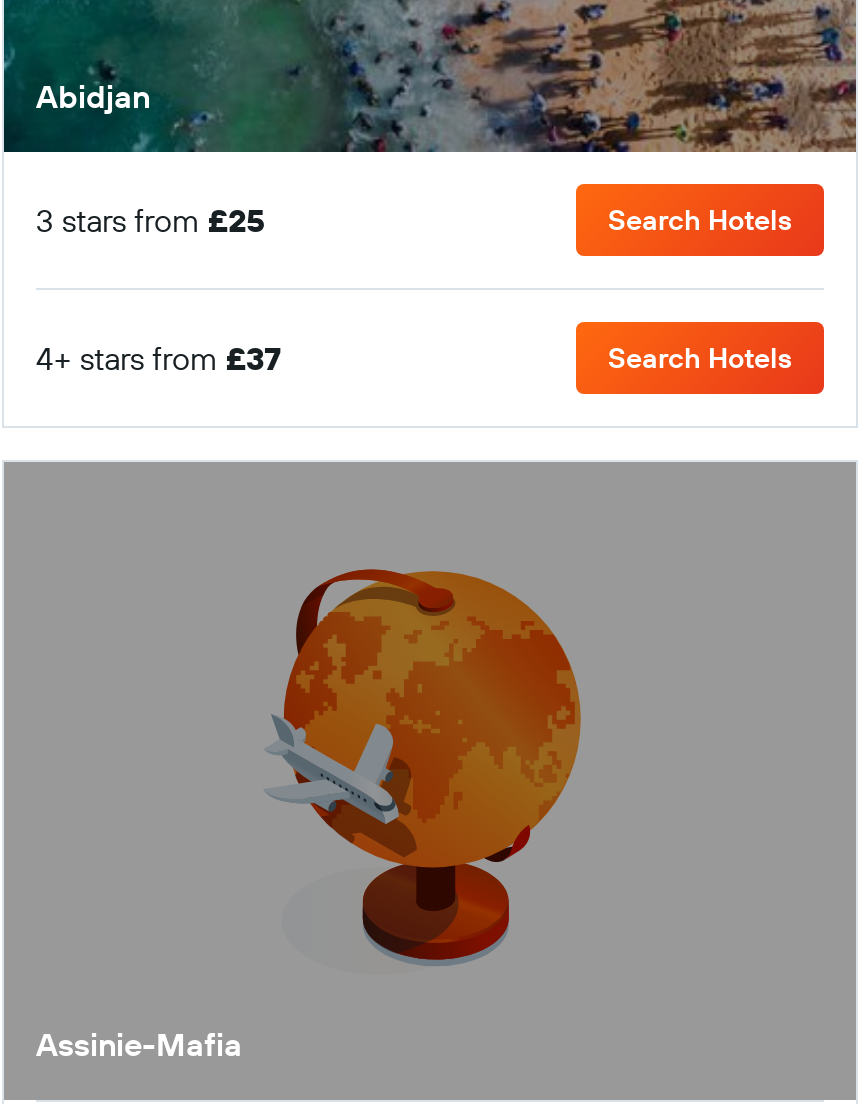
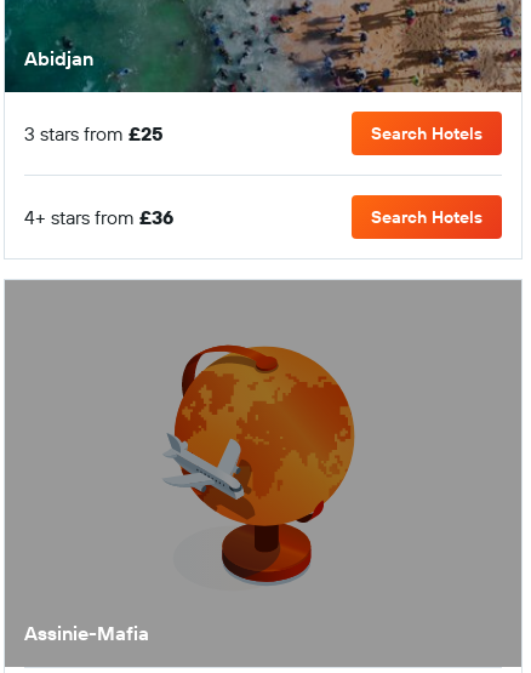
[36,337,282,377] 4+ stars from £37 -> [24,204,173,229] 4+ stars from £36

